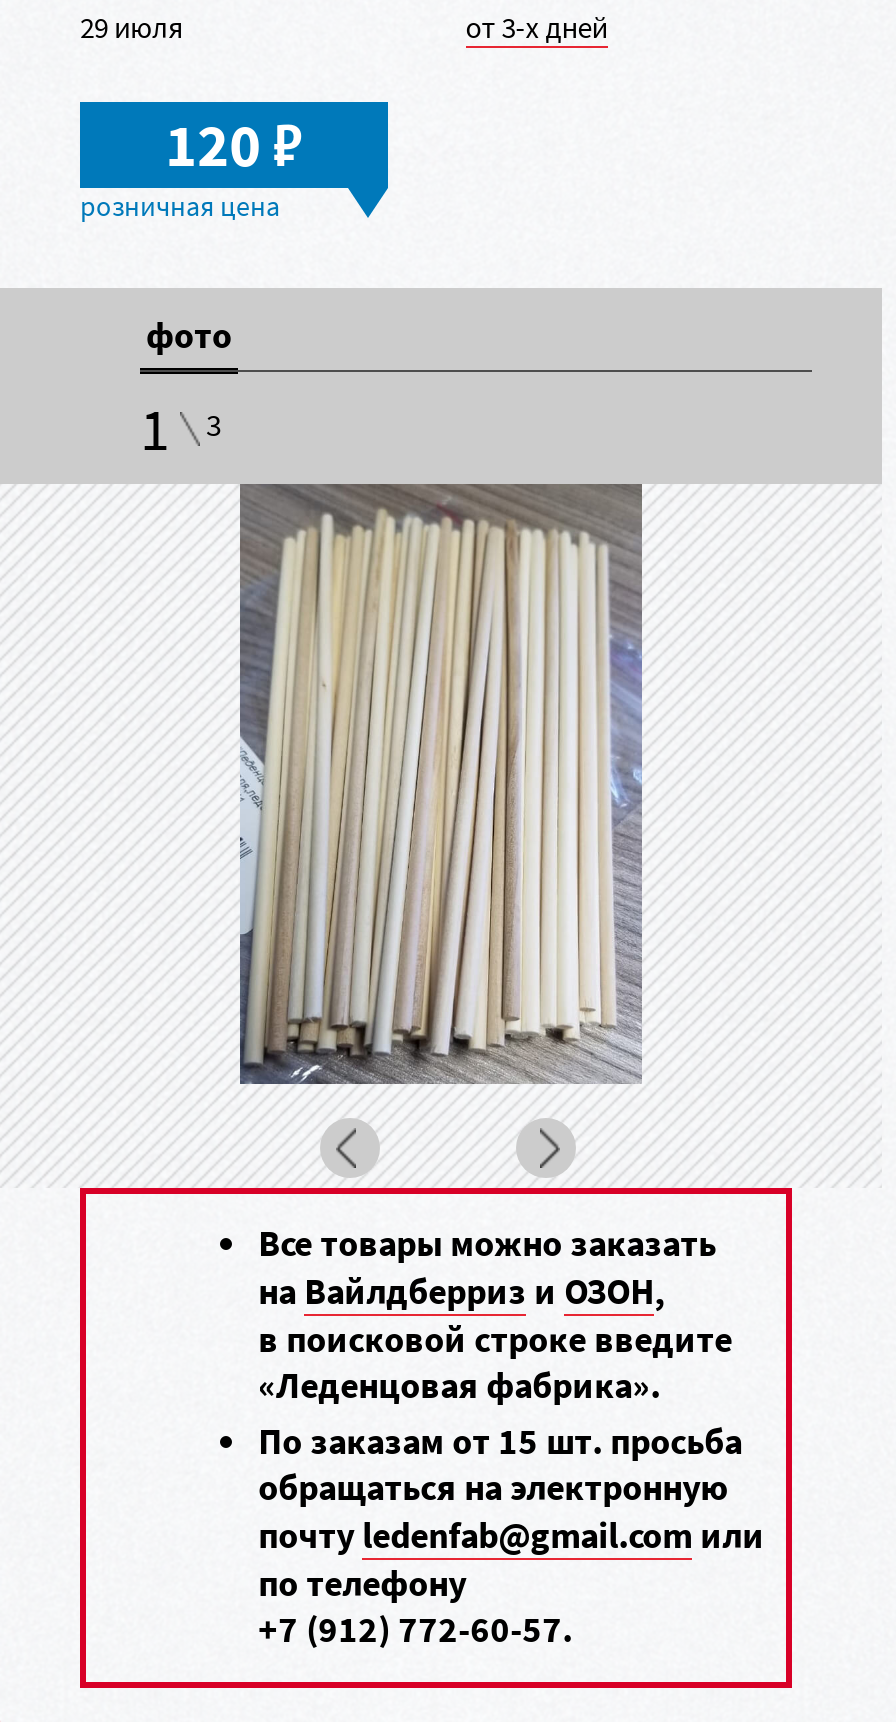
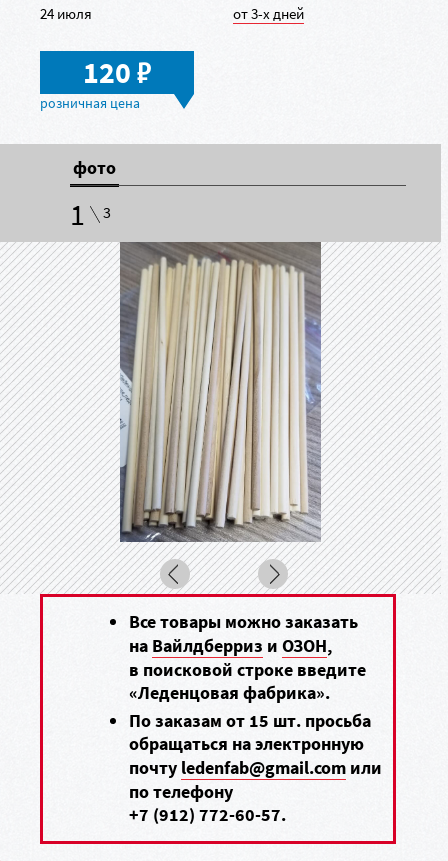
[80,8,184,46] 29 июля -> [40,4,92,23] 24 июля

